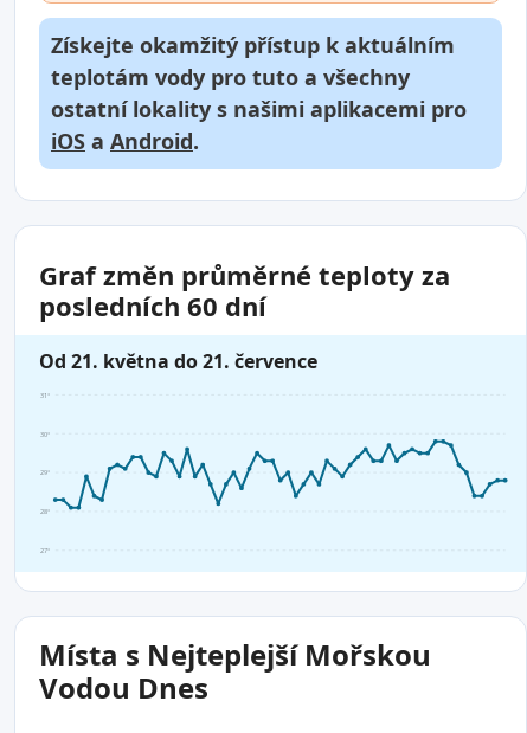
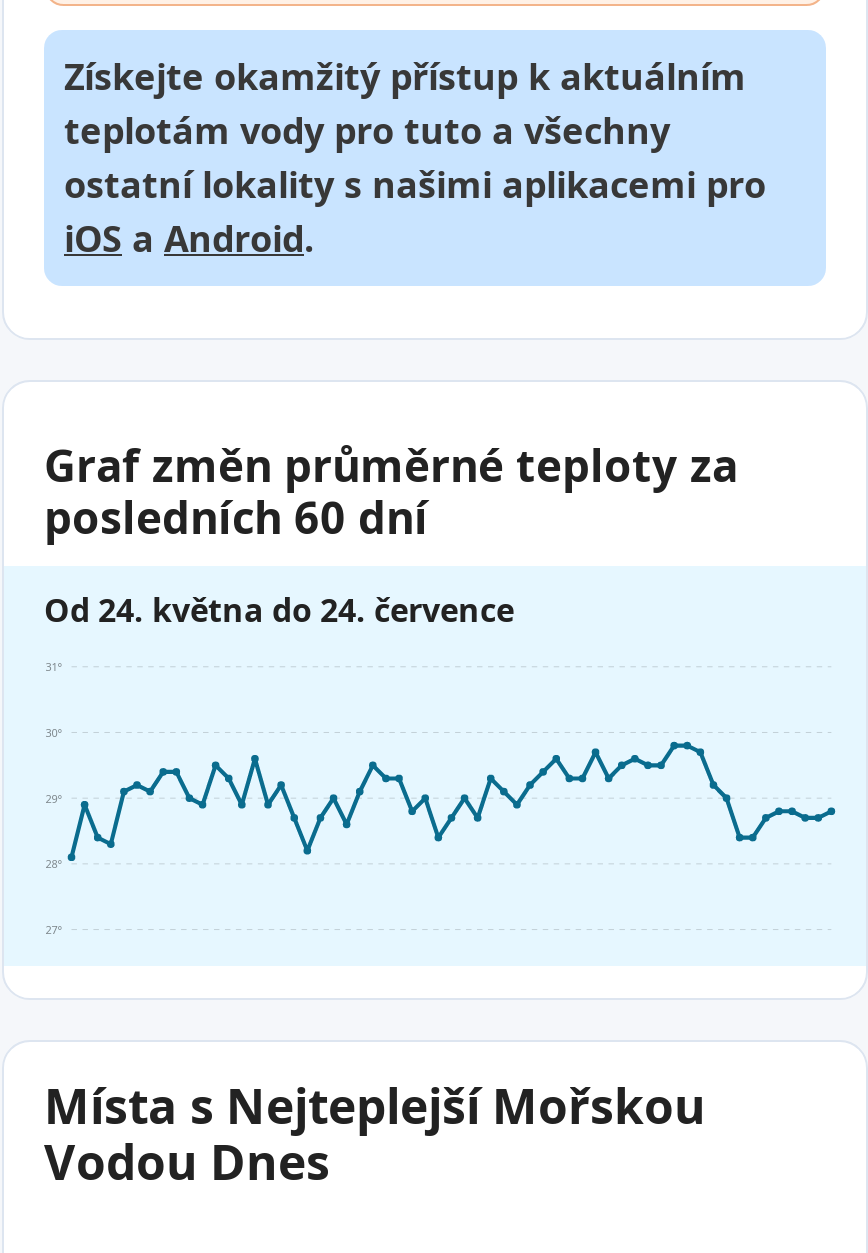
[39,348,317,374] Od 21. května do 21. července -> [44,588,514,632] Od 24. května do 24. července
[52,438,501,512] [image] -> [68,740,826,864] [image]

